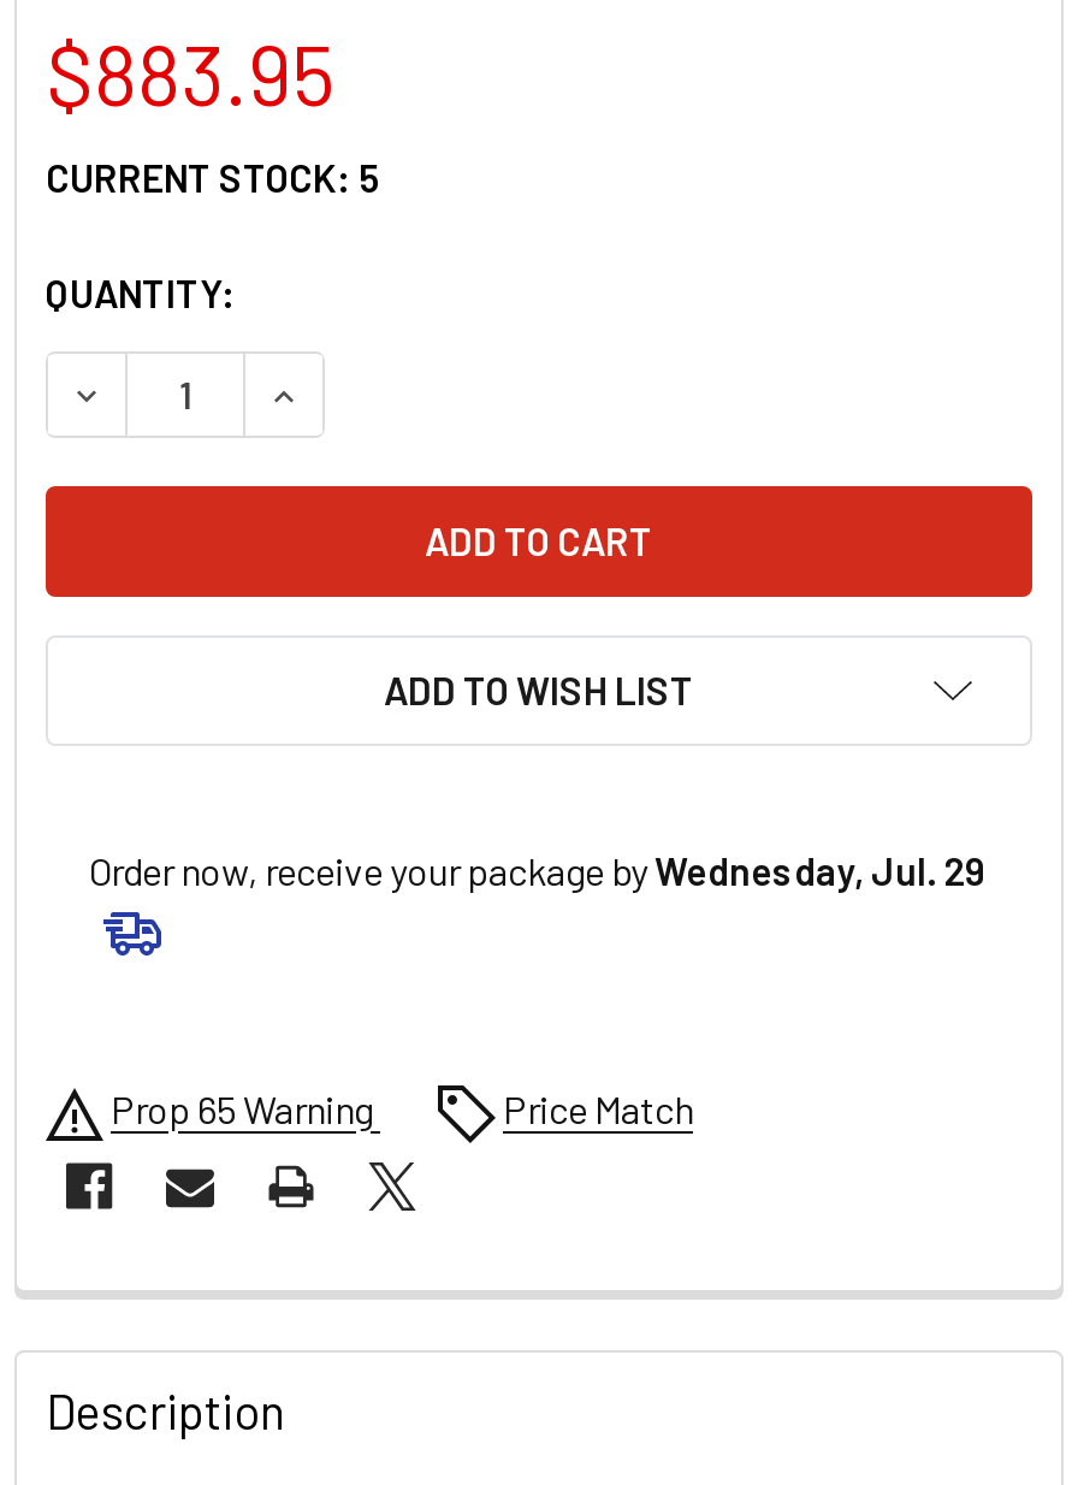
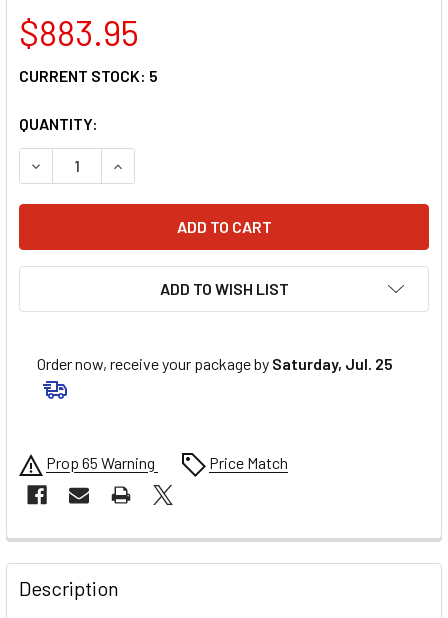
[89,847,987,893] Order now, receive your package by Wednesday, Jul. 29 -> [37,354,393,373] Order now, receive your package by Saturday, Jul. 25

